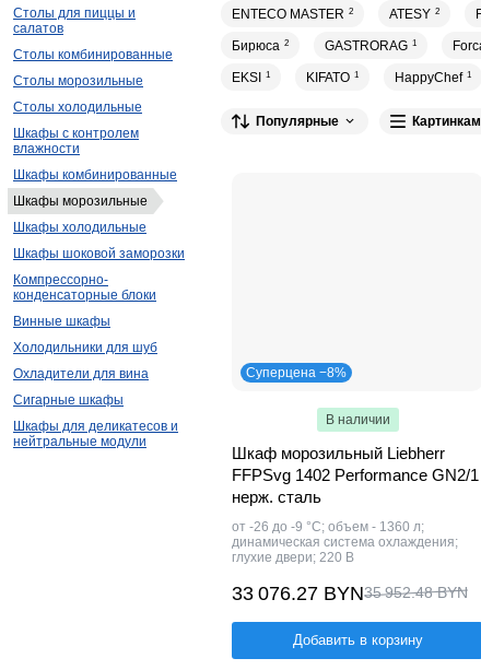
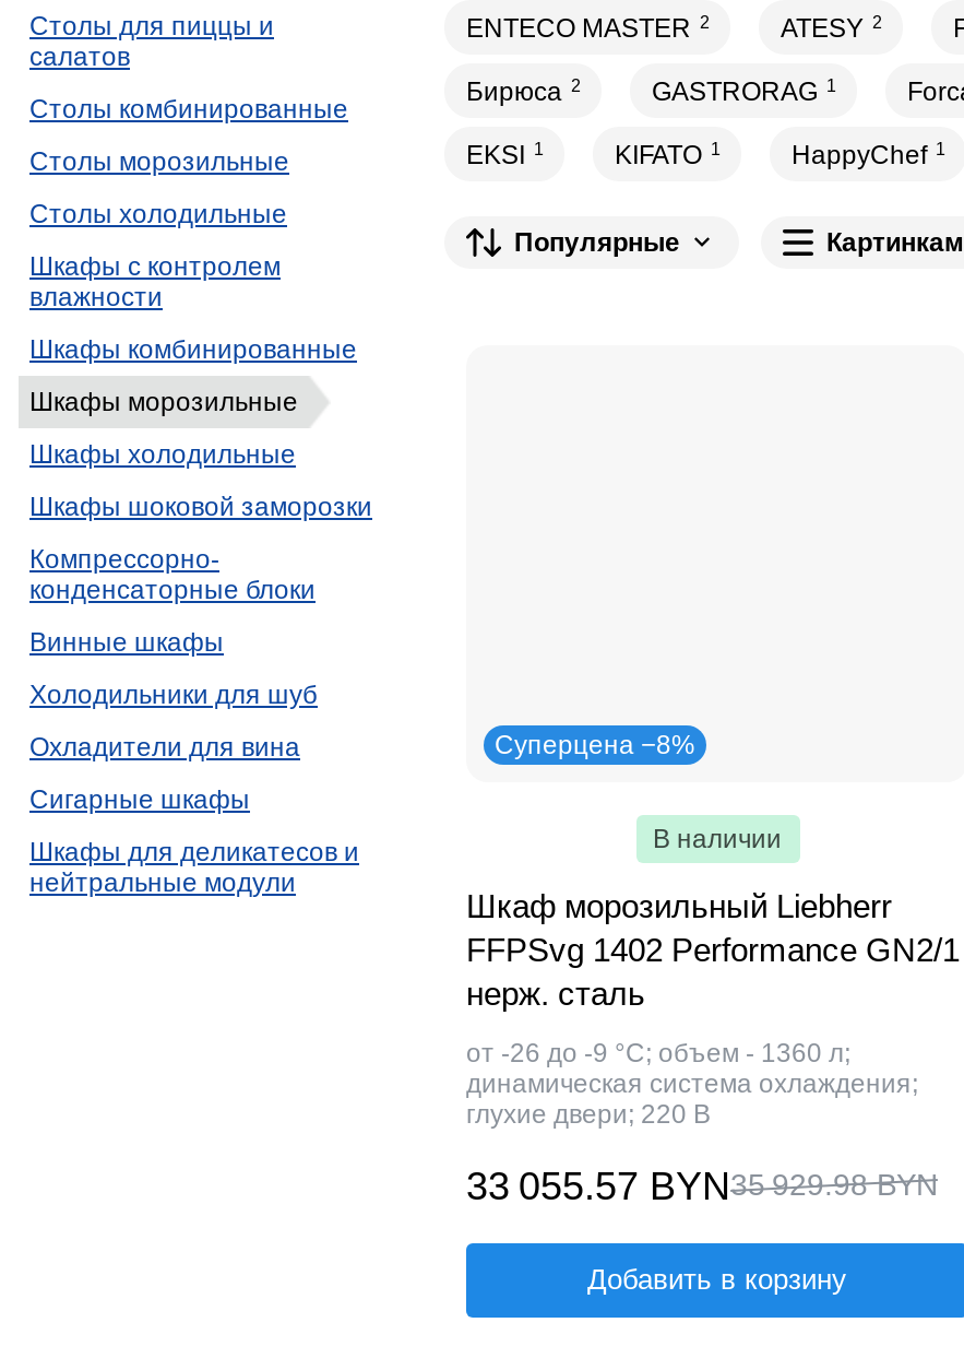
[232,583,468,605] 33 076.27 BYN35 952.48 BYN -> [466,1165,938,1209] 33 055.57 BYN35 929.98 BYN

